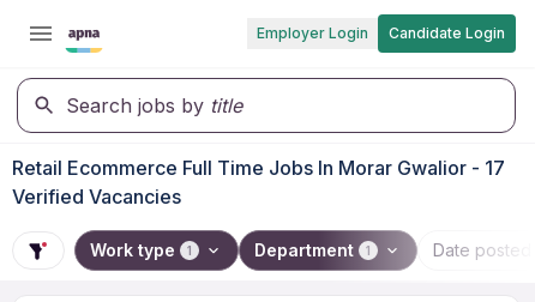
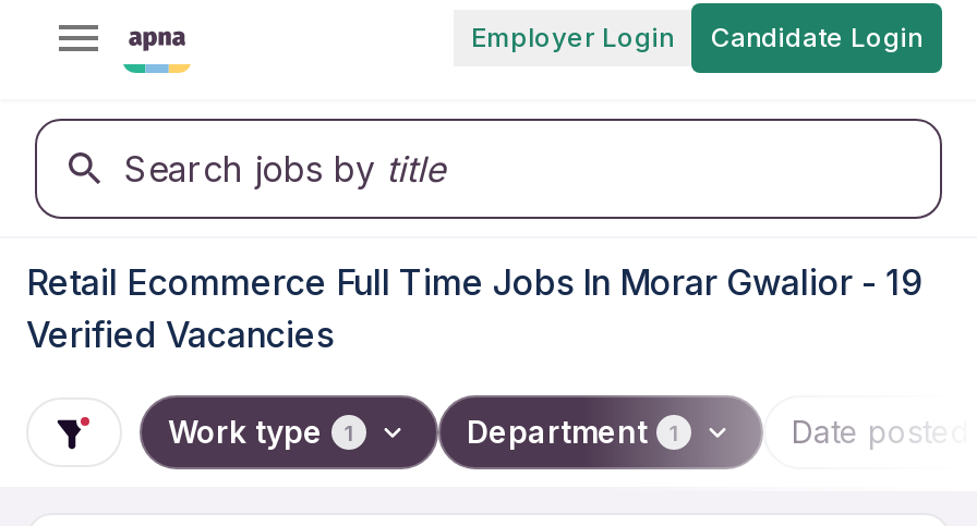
[12,156,505,180] Retail Ecommerce Full Time Jobs In Morar Gwalior - 17 -> [26,260,922,304] Retail Ecommerce Full Time Jobs In Morar Gwalior - 19

